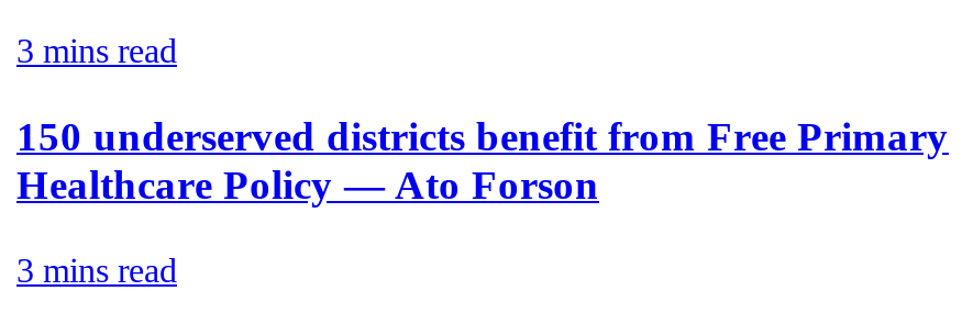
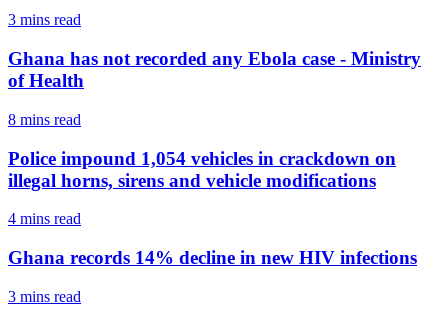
[16,113,949,208] 150 underserved districts benefit from Free Primary | Healthcare Policy — Ato Forson -> [8,48,421,268] Ghana has not recorded any Ebola case - Ministry | of Health | 8 mins read | Police impound 1,054 vehicles in crackdown on | illegal horns, sirens and vehicle modifications | 4 mins read | Ghana records 14% decline in new HIV infections

